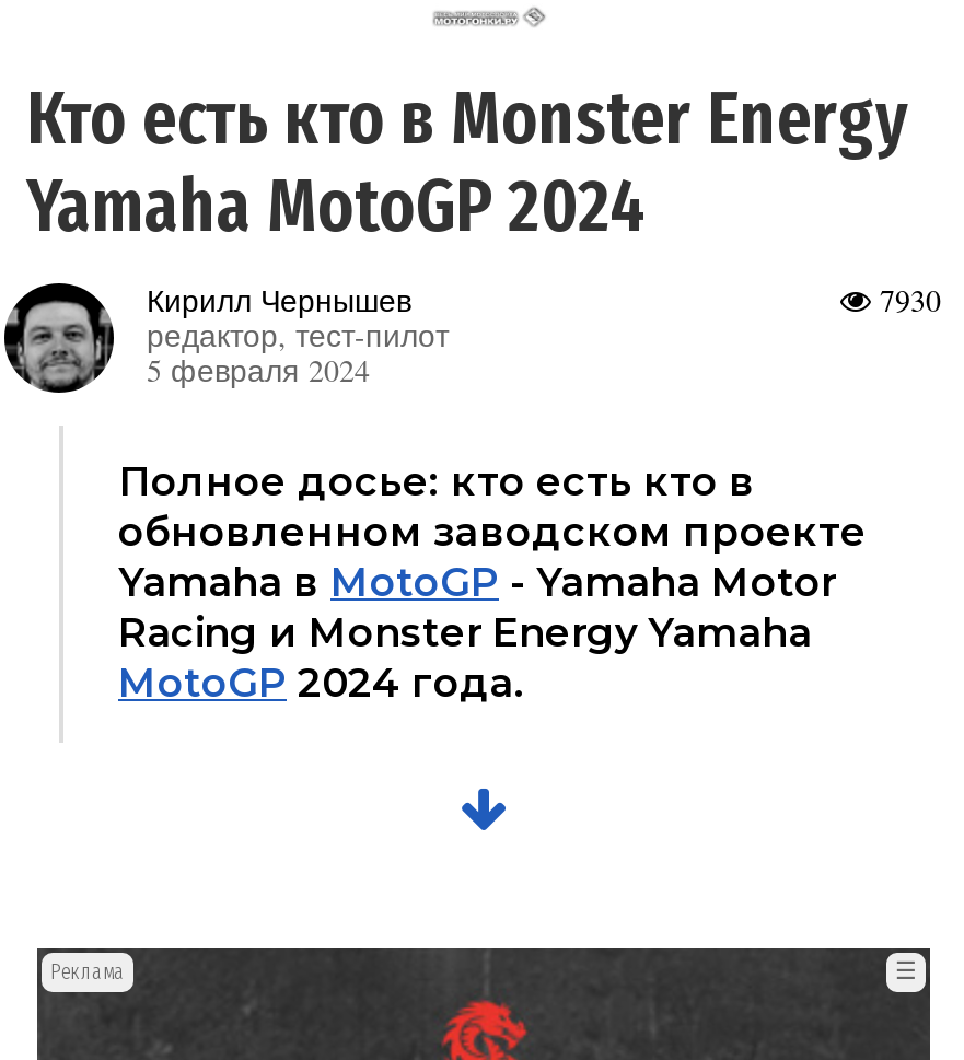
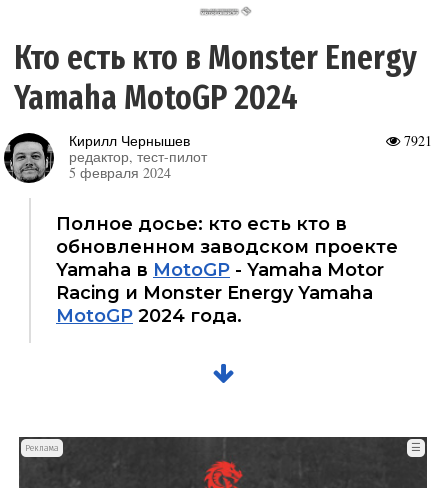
[871,278,941,320] 7930 -> [400,131,432,150] 7921

